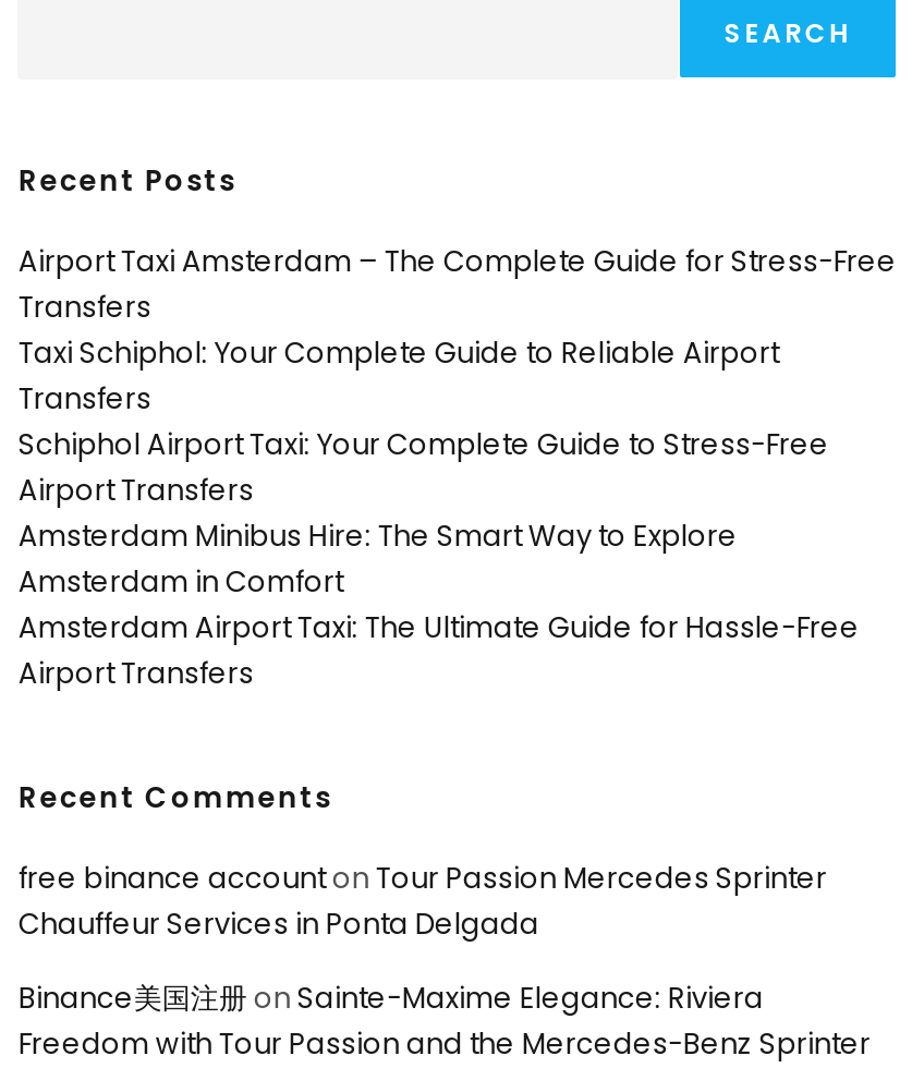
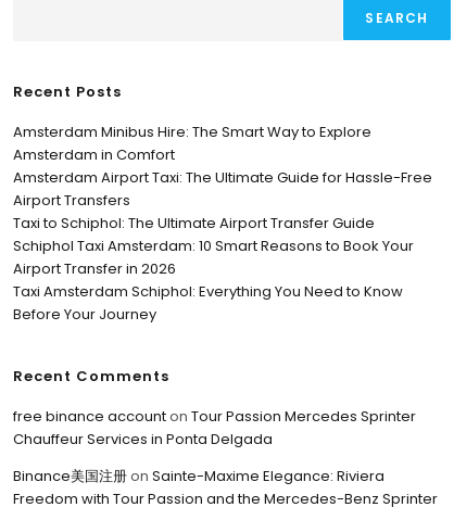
[18,241,897,511] Airport Taxi Amsterdam – The Complete Guide for Stress-Free | Transfers | Taxi Schiphol: Your Complete Guide to Reliable Airport | Transfers | Schiphol Airport Taxi: Your Complete Guide to Stress-Free | Airport Transfers -> none
moved [18,515,859,694] -> [13,122,433,211]: Amsterdam Minibus Hire: The Smart Way to Explore | Amsterdam in Comfort | Amsterdam Airport Taxi: The Ultimate Guide for Hassle-Free | Airport Transfers
none -> [13,213,414,325] Taxi to Schiphol: The Ultimate Airport Transfer Guide | Schiphol Taxi Amsterdam: 10 Smart Reasons to Book Your | Airport Transfer in 2026 | Taxi Amsterdam Schiphol: Everything You Need to Know | Before Your Journey

